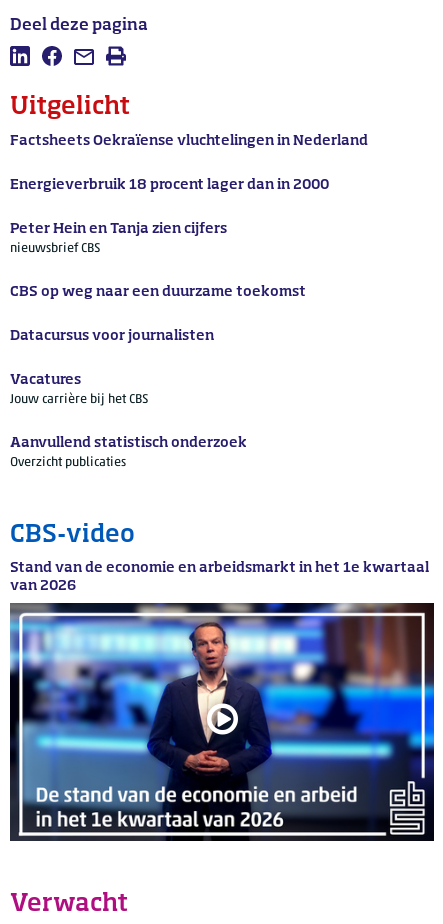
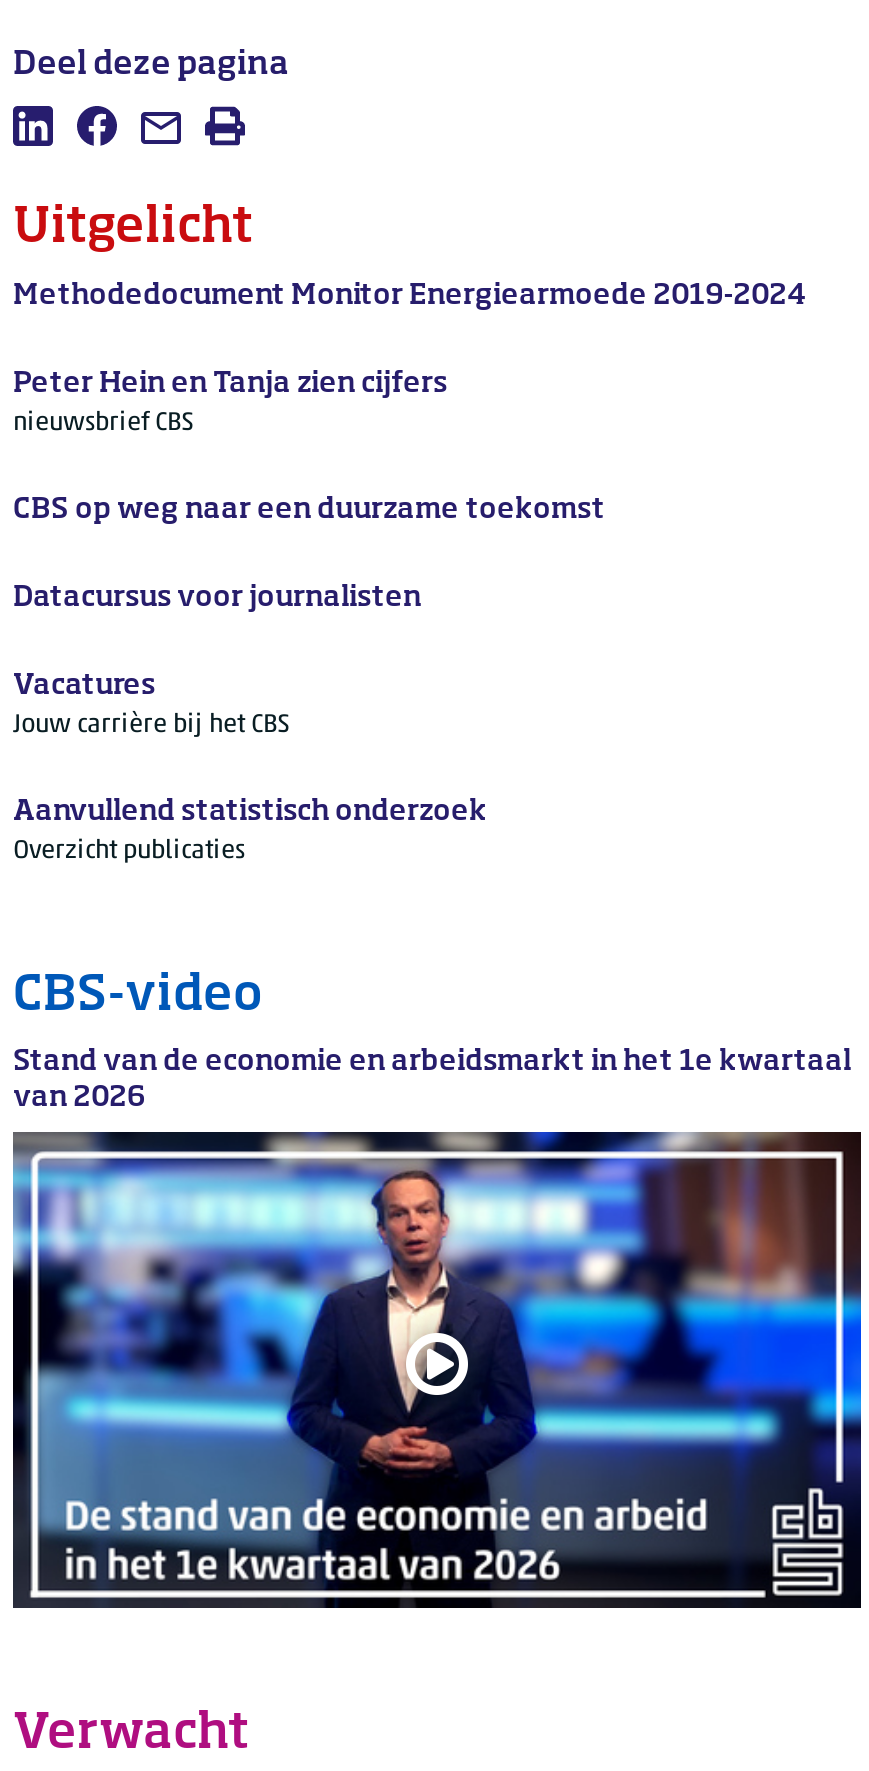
[10,133,368,191] Factsheets Oekraïense vluchtelingen in Nederland | Energieverbruik 18 procent lager dan in 2000 -> [13,281,807,309] Methodedocument Monitor Energiearmoede 2019-2024

